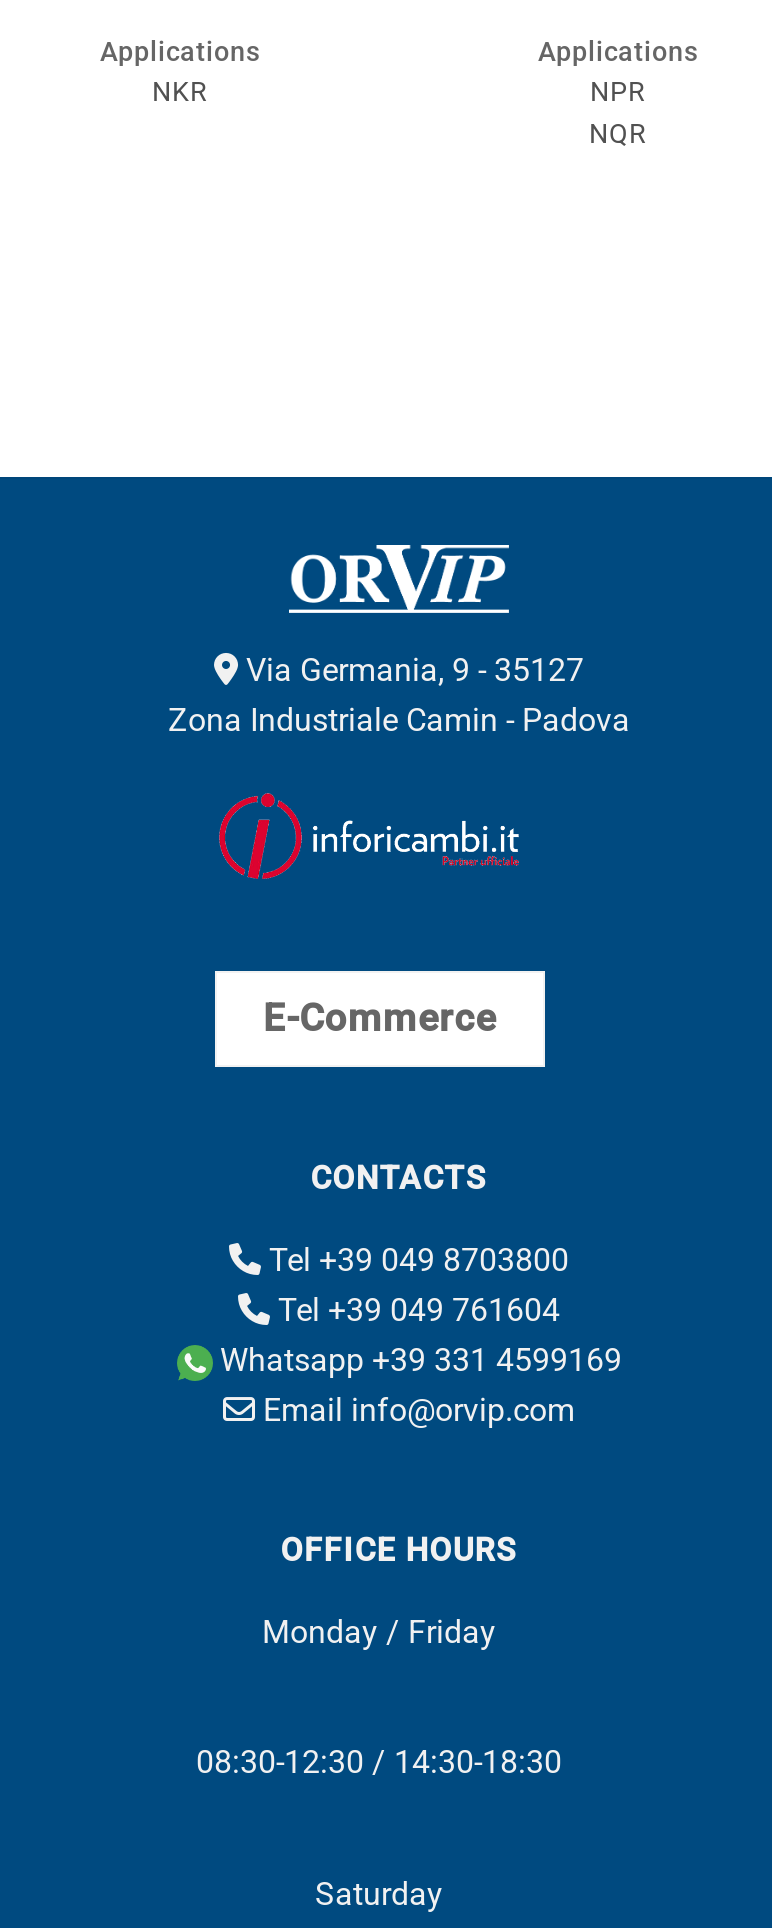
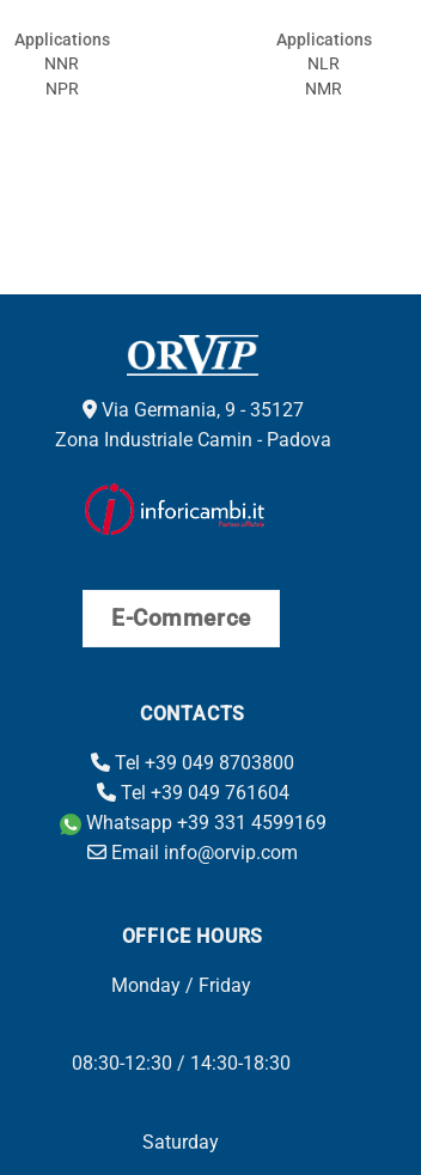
[152,75,208,107] NKR -> [44,54,79,98] NNR | NPR
[589,75,647,149] NPR | NQR -> [305,54,342,98] NLR | NMR

